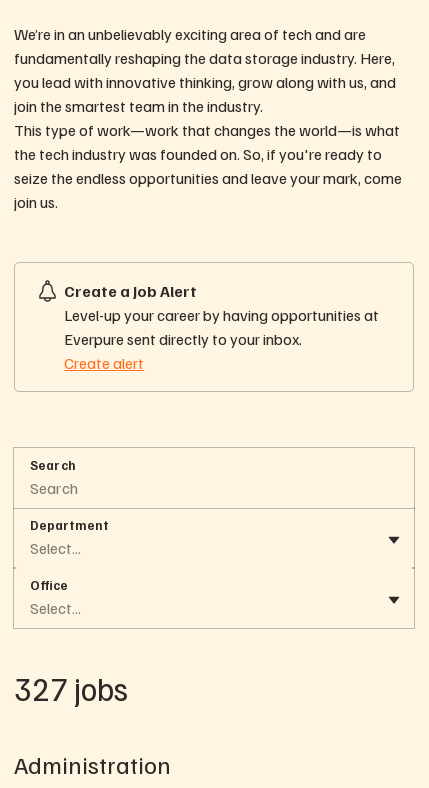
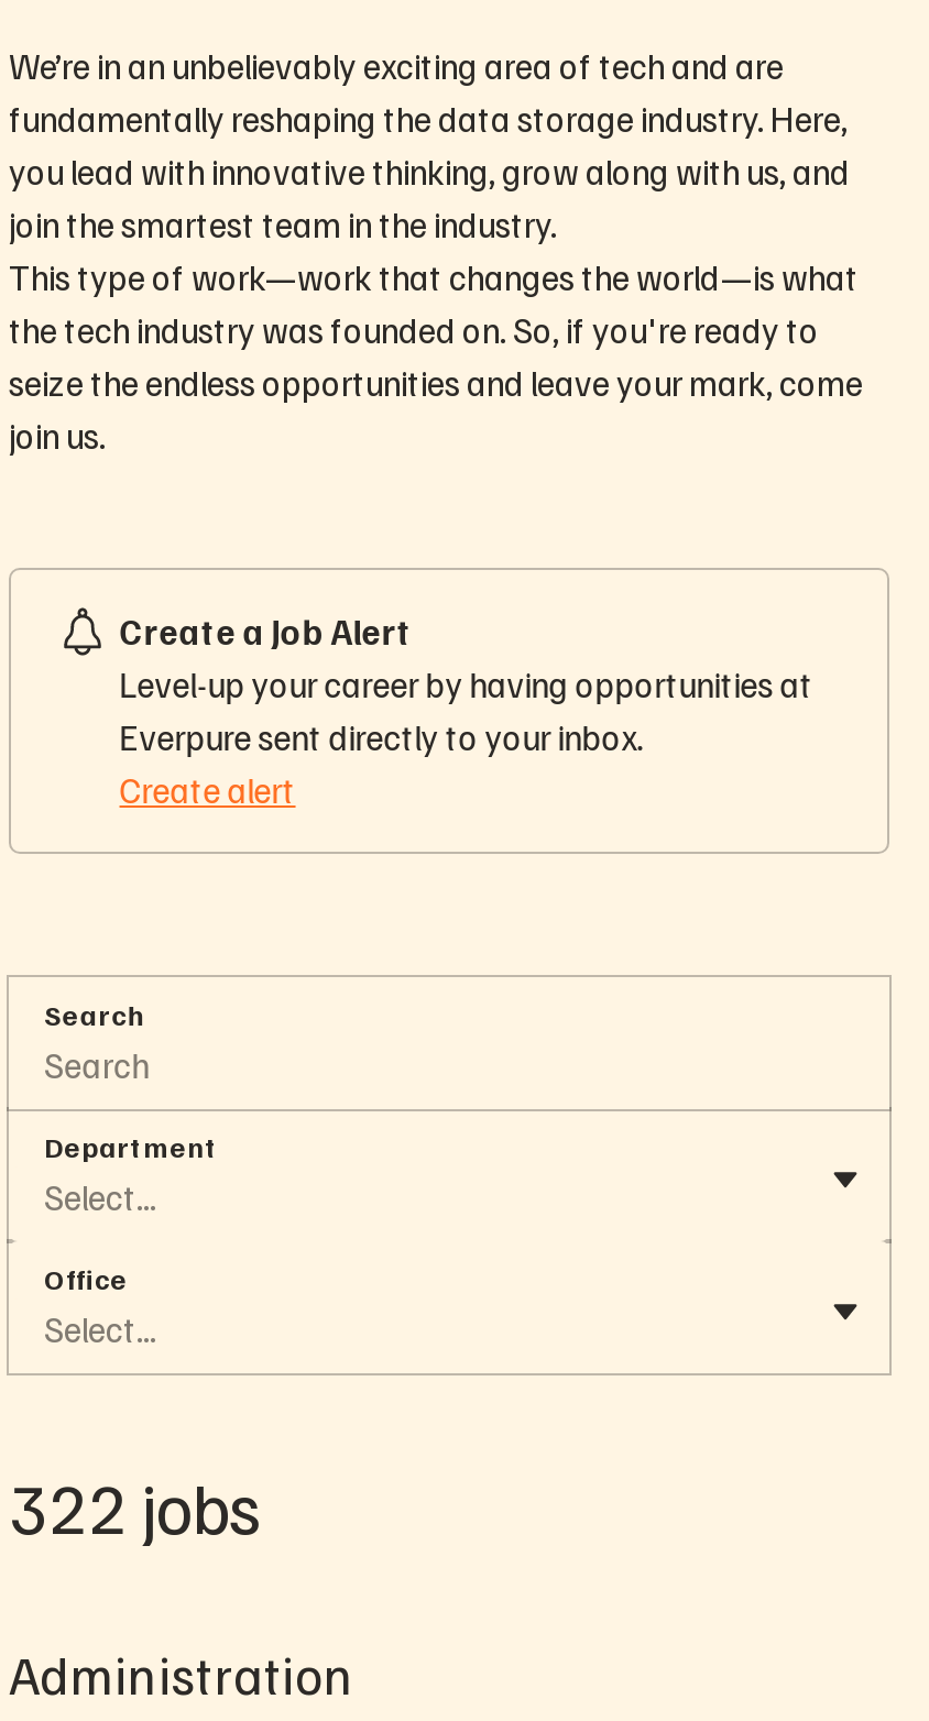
[14,668,128,708] 327 jobs -> [9,1461,260,1549] 322 jobs

